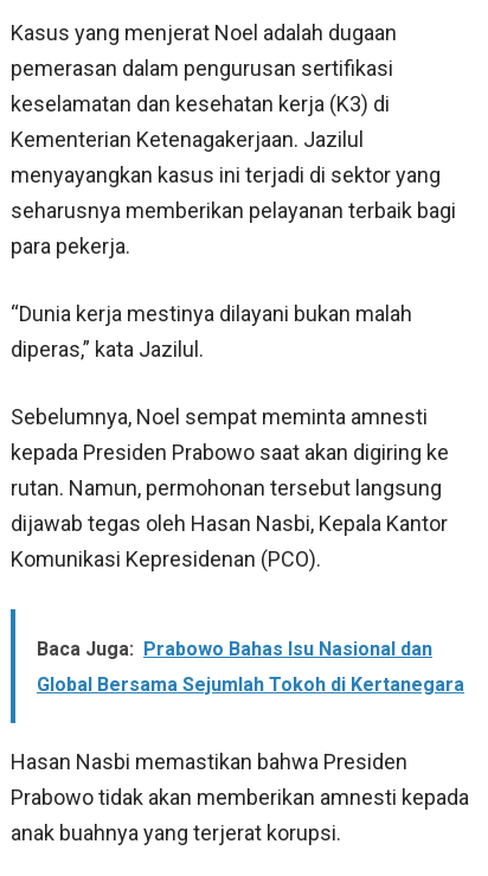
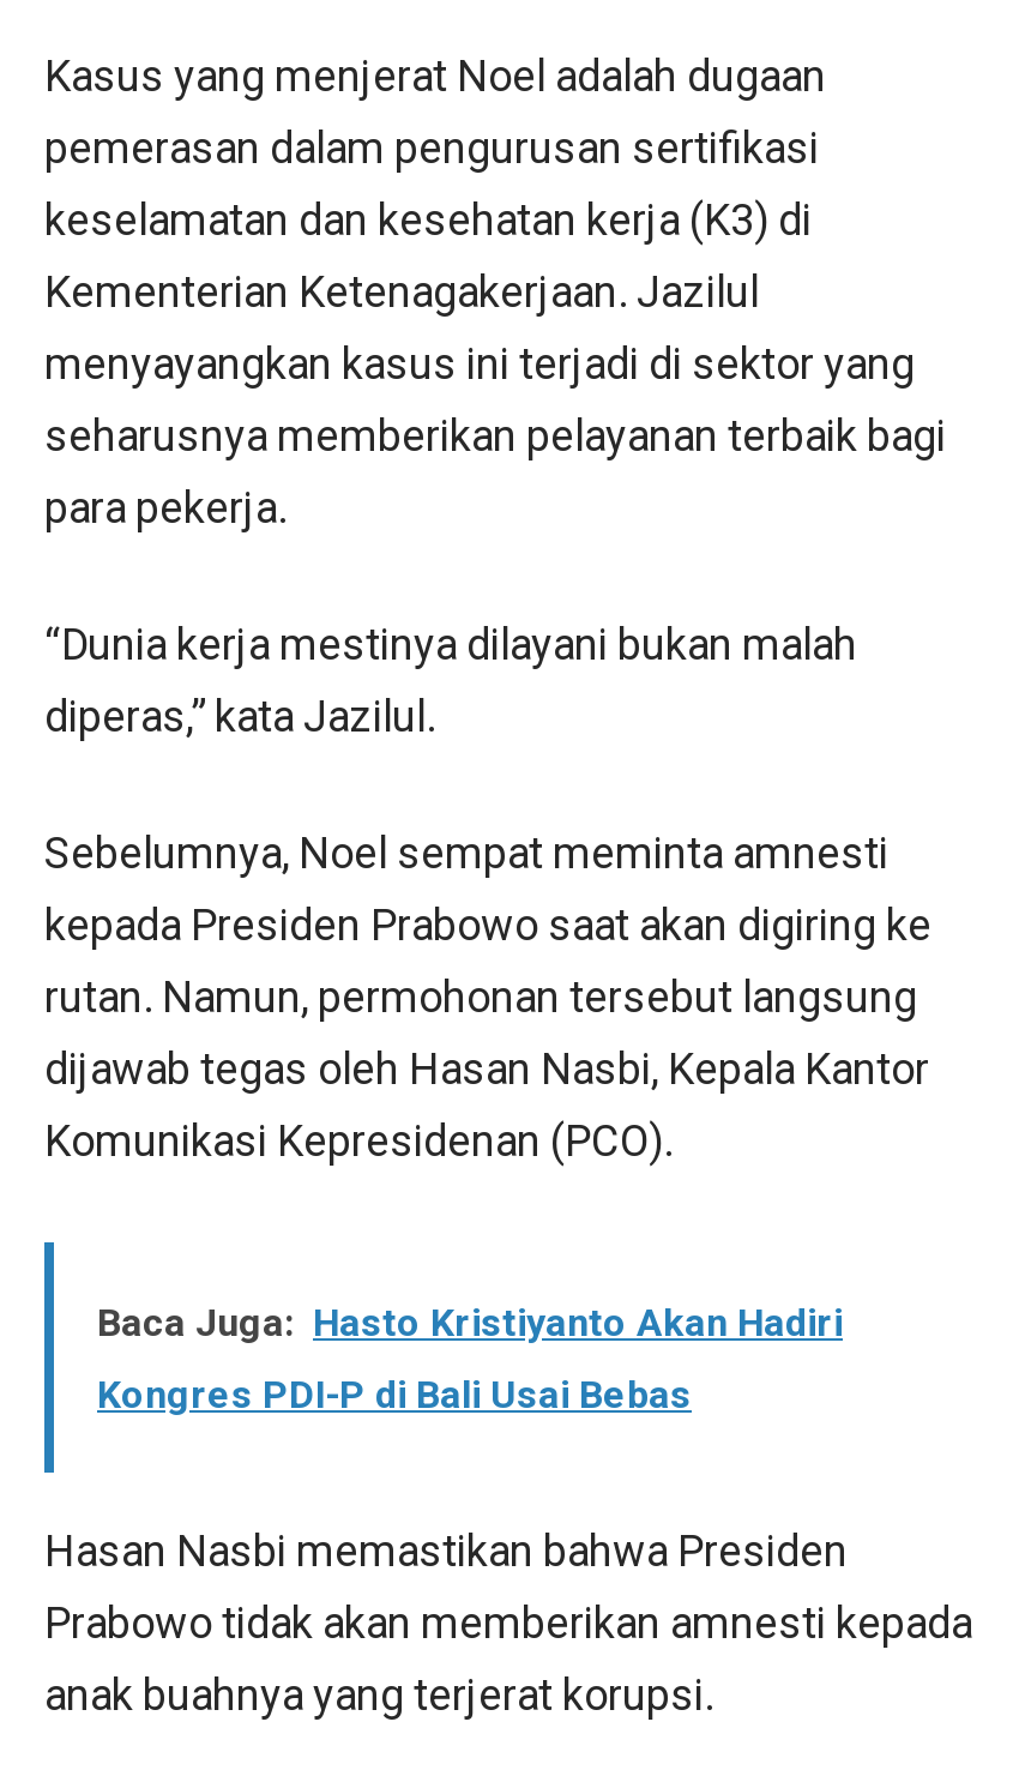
[37,637,432,660] Baca Juga: Prabowo Bahas Isu Nasional dan -> [97,1299,843,1345] Baca Juga: Hasto Kristiyanto Akan Hadiri
[37,673,464,695] Global Bersama Sejumlah Tokoh di Kertanegara -> [97,1371,692,1417] Kongres PDI-P di Bali Usai Bebas

